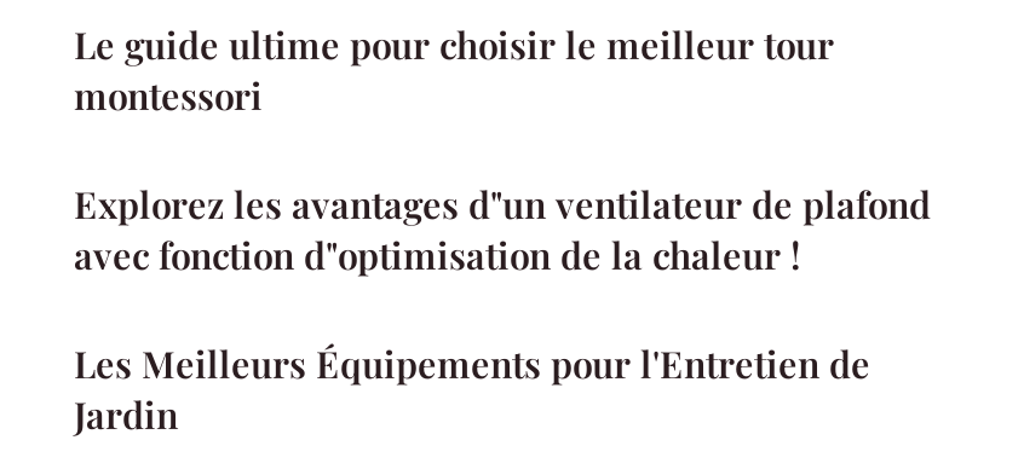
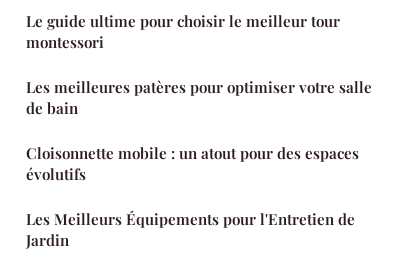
[74,181,931,280] Explorez les avantages d"un ventilateur de plafond | avec fonction d"optimisation de la chaleur ! -> [26,77,372,184] Les meilleures patères pour optimiser votre salle | de bain | Cloisonnette mobile : un atout pour des espaces | évolutifs

